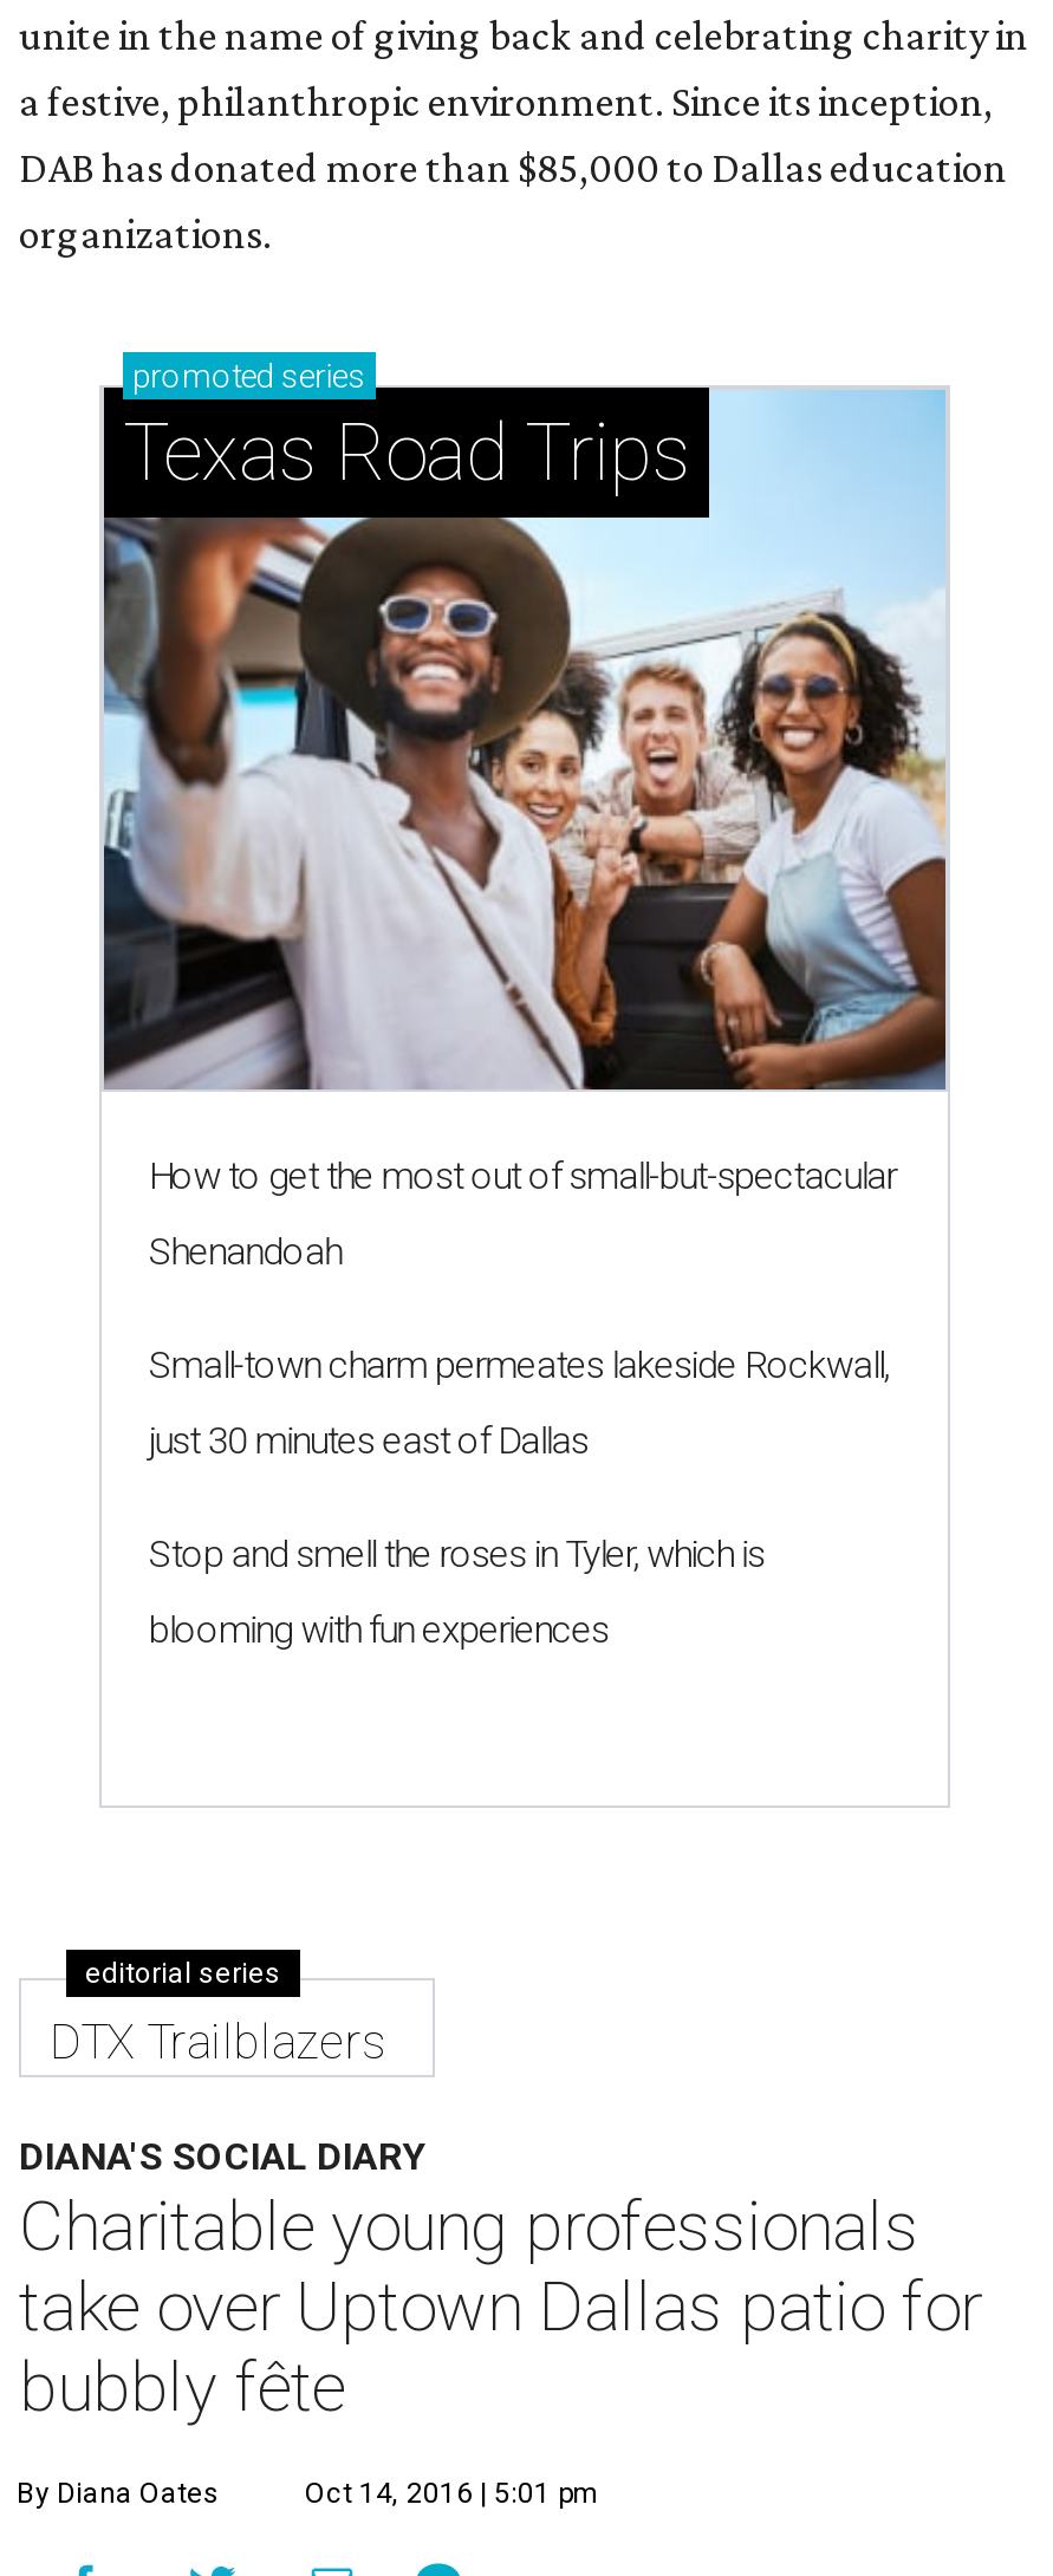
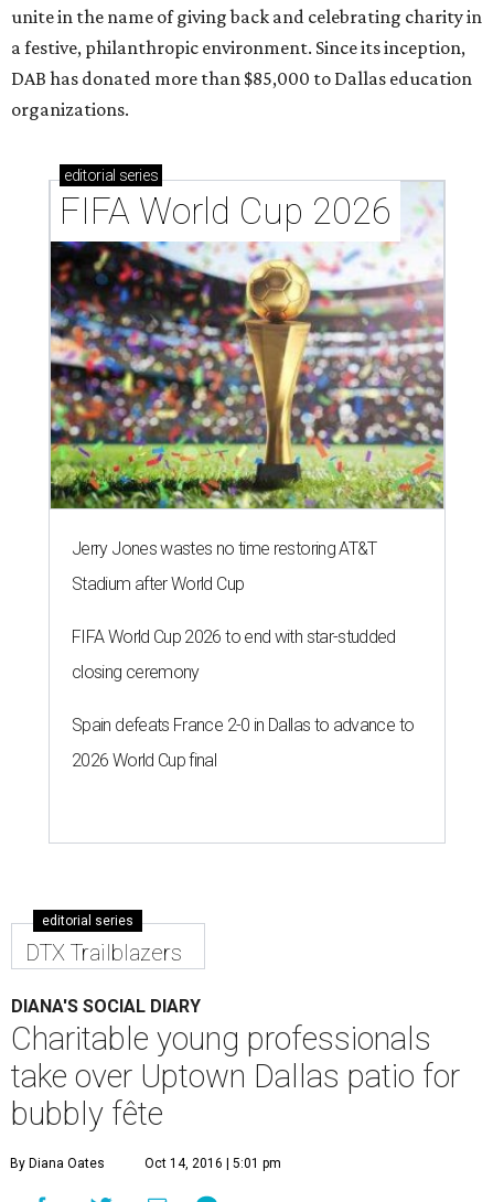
[102,356,948,1092] [image] | promoted series | Texas Road Trips -> [50,166,444,509] [image] | editorial series | FIFA World Cup 2026
[149,1152,897,1197] How to get the most out of small-but-spectacular -> [72,538,377,559] Jerry Jones wastes no time restoring AT&T
[149,1228,342,1273] Shenandoah -> [72,573,244,594] Stadium after World Cup
[149,1341,889,1386] Small-town charm permeates lakeside Rockwall, -> [72,626,396,647] FIFA World Cup 2026 to end with star-studded
[149,1417,588,1462] just 30 minutes east of Dallas -> [72,661,199,682] closing ceremony
[149,1530,765,1575] Stop and smell the roses in Tyler, which is -> [72,714,414,735] Spain defeats France 2-0 in Dallas to advance to
[149,1606,609,1651] blooming with fun experiences -> [72,749,216,770] 2026 World Cup final

